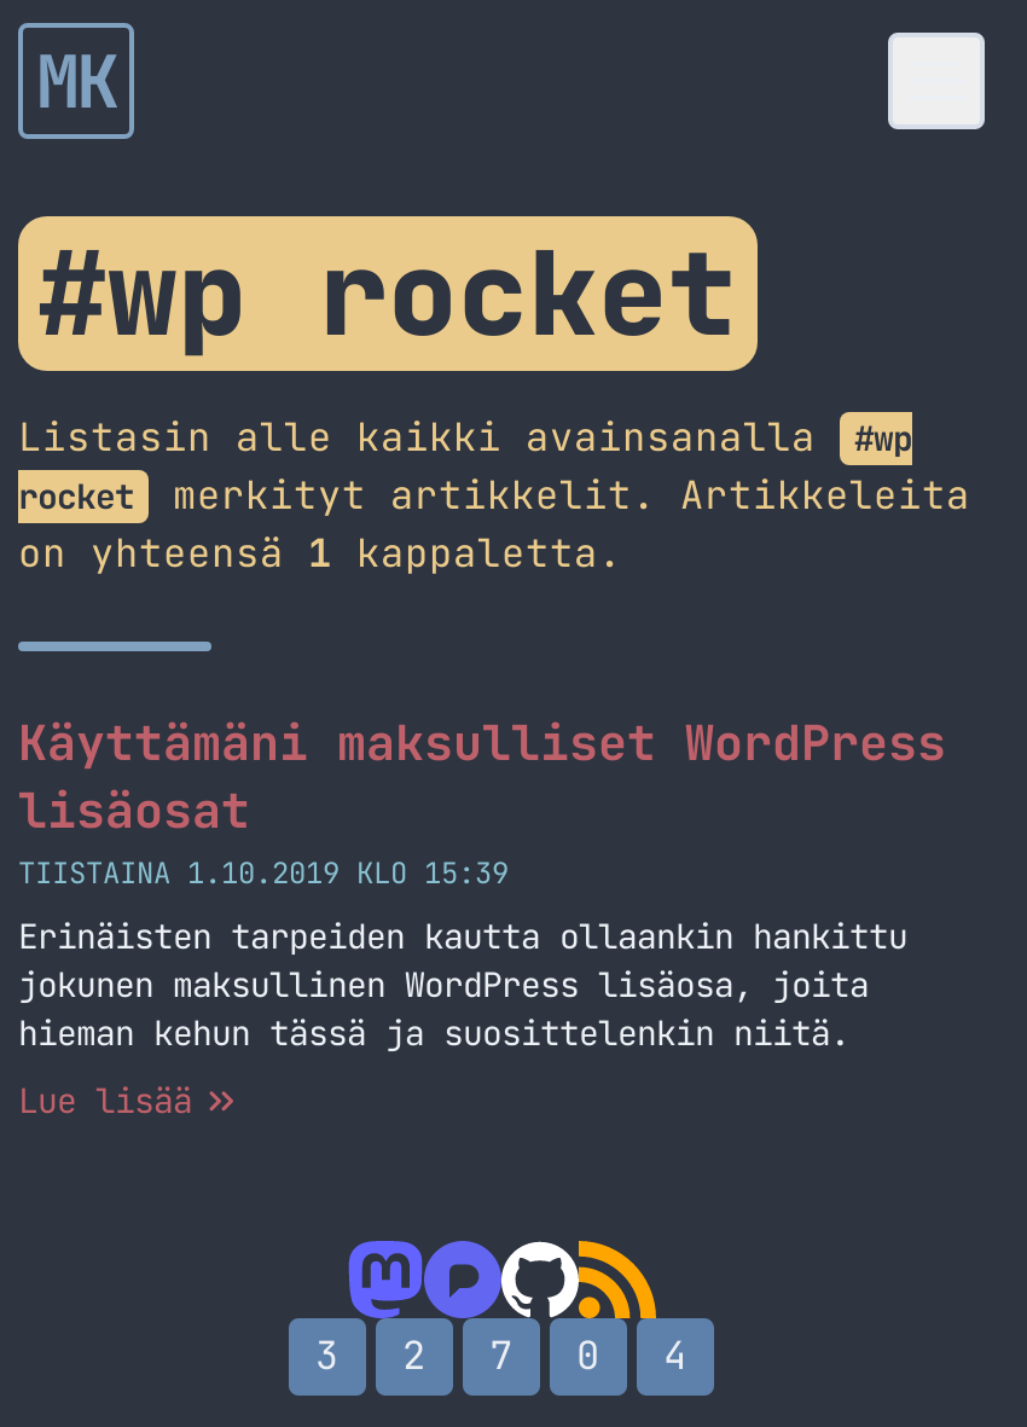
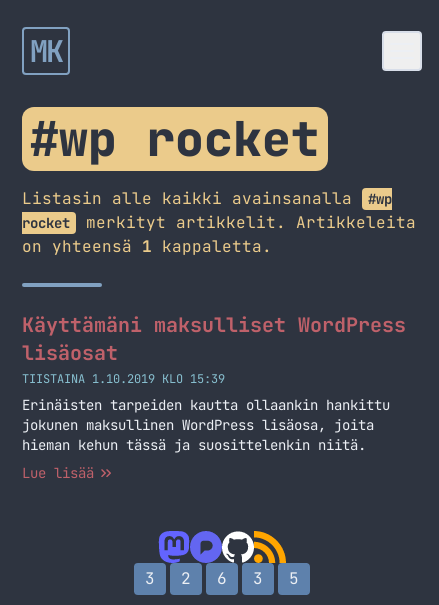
[489,1330,513,1381] 7 -> [217,568,227,589] 6
[576,1330,600,1381] 0 -> [253,568,263,589] 3
[663,1330,687,1381] 4 -> [289,568,299,589] 5

